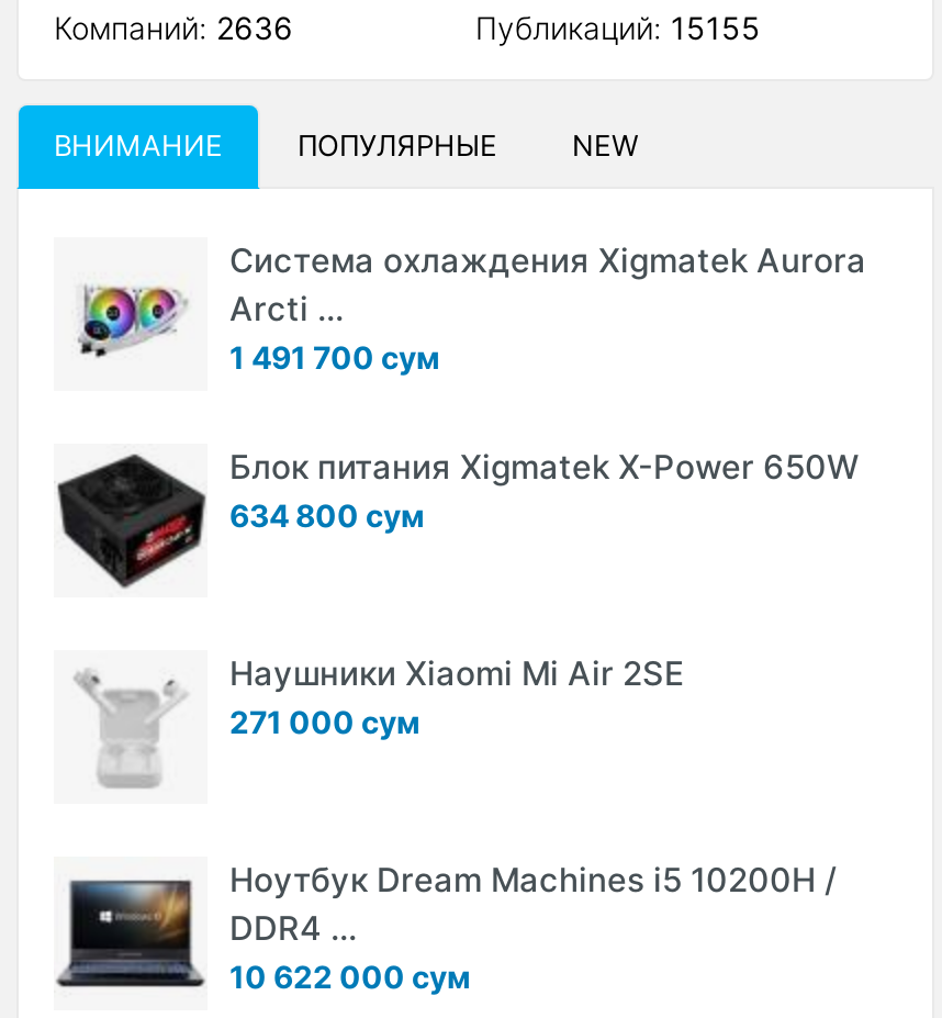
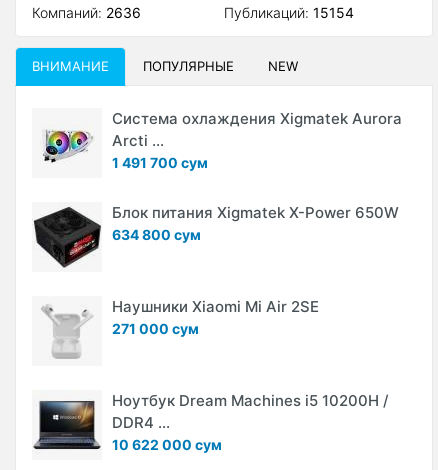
[475,8,761,46] Публикаций: 15155 -> [224,4,354,21] Публикаций: 15154

